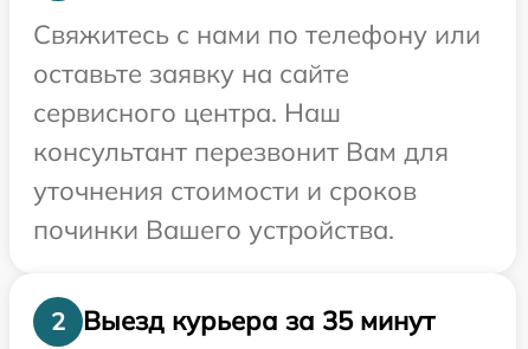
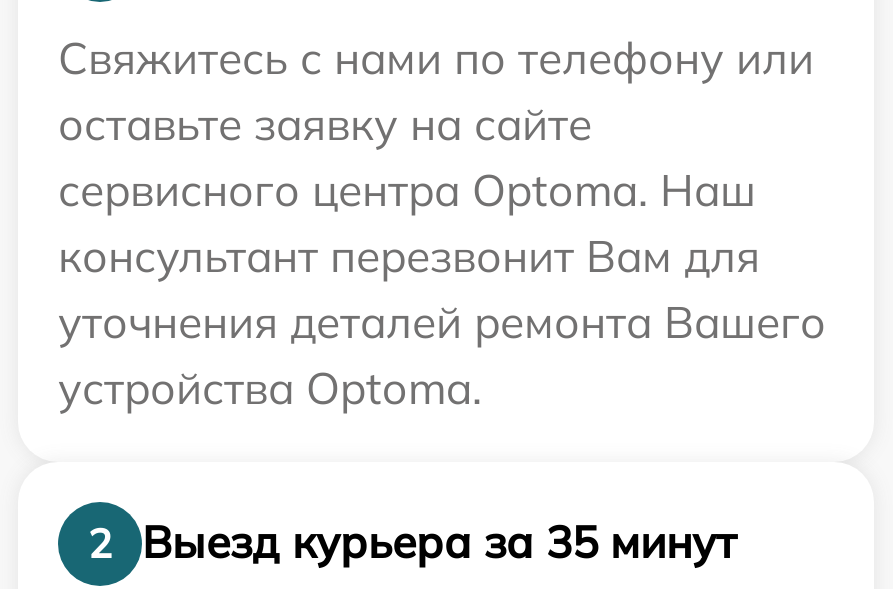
[33,95,341,128] сервисного центра. Наш -> [58,161,756,217] сервисного центра Optoma. Наш
[33,173,417,246] уточнения стоимости и сроков | починки Вашего устройства. -> [58,293,826,415] уточнения деталей ремонта Вашего | устройства Optoma.

